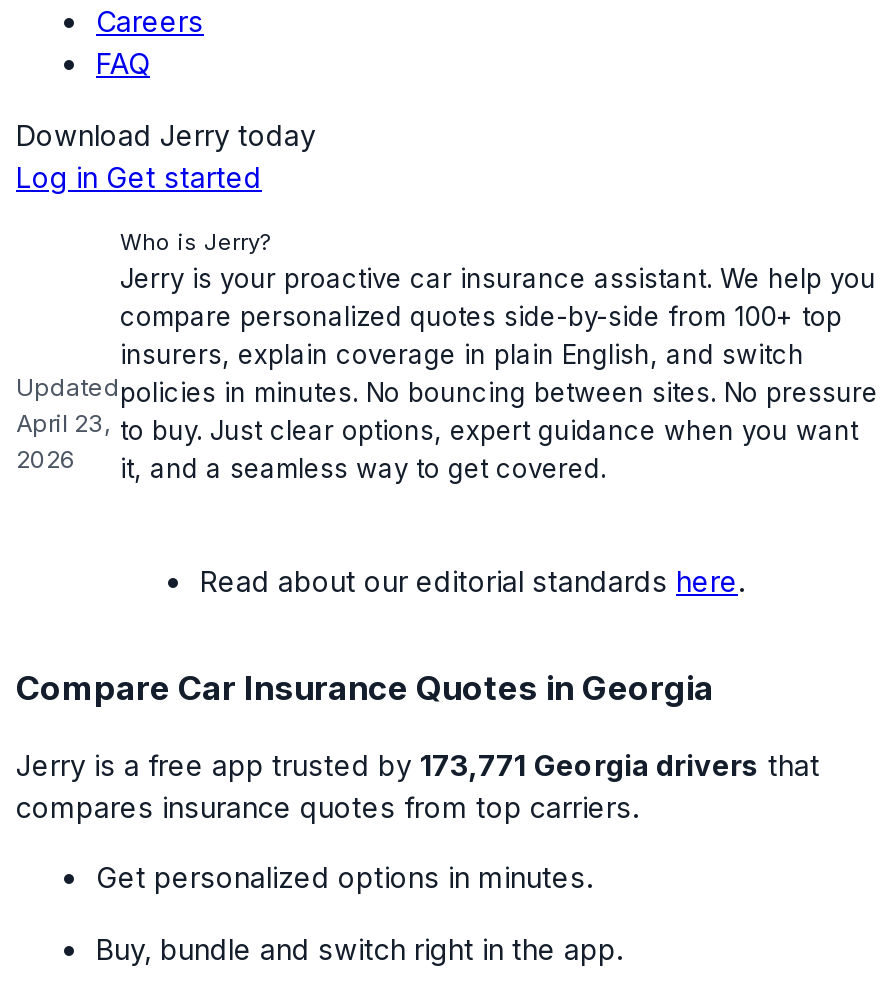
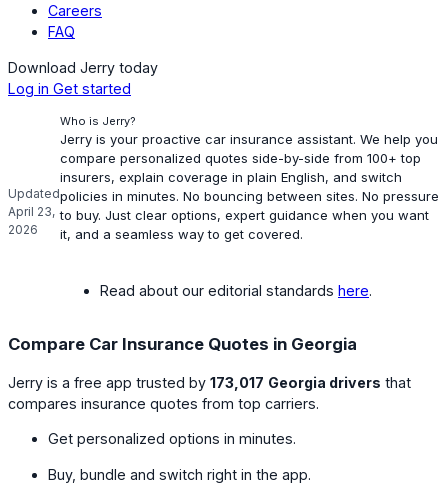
[16,748,820,782] Jerry is a free app trusted by 173,771 Georgia drivers that -> [8,374,411,391] Jerry is a free app trusted by 173,017 Georgia drivers that

